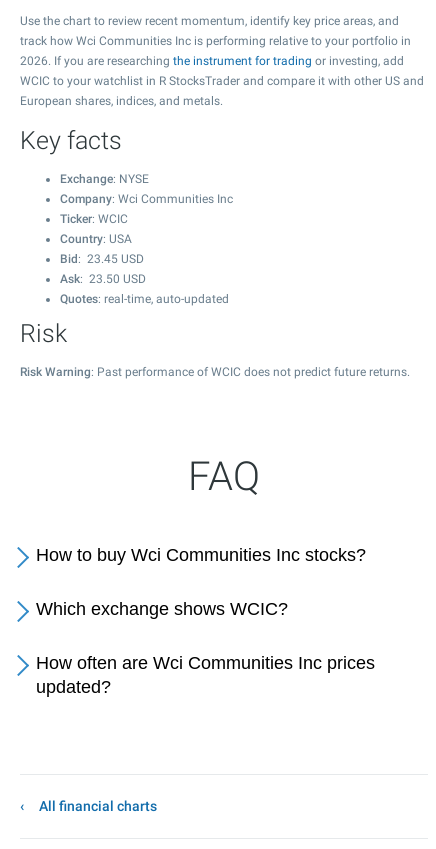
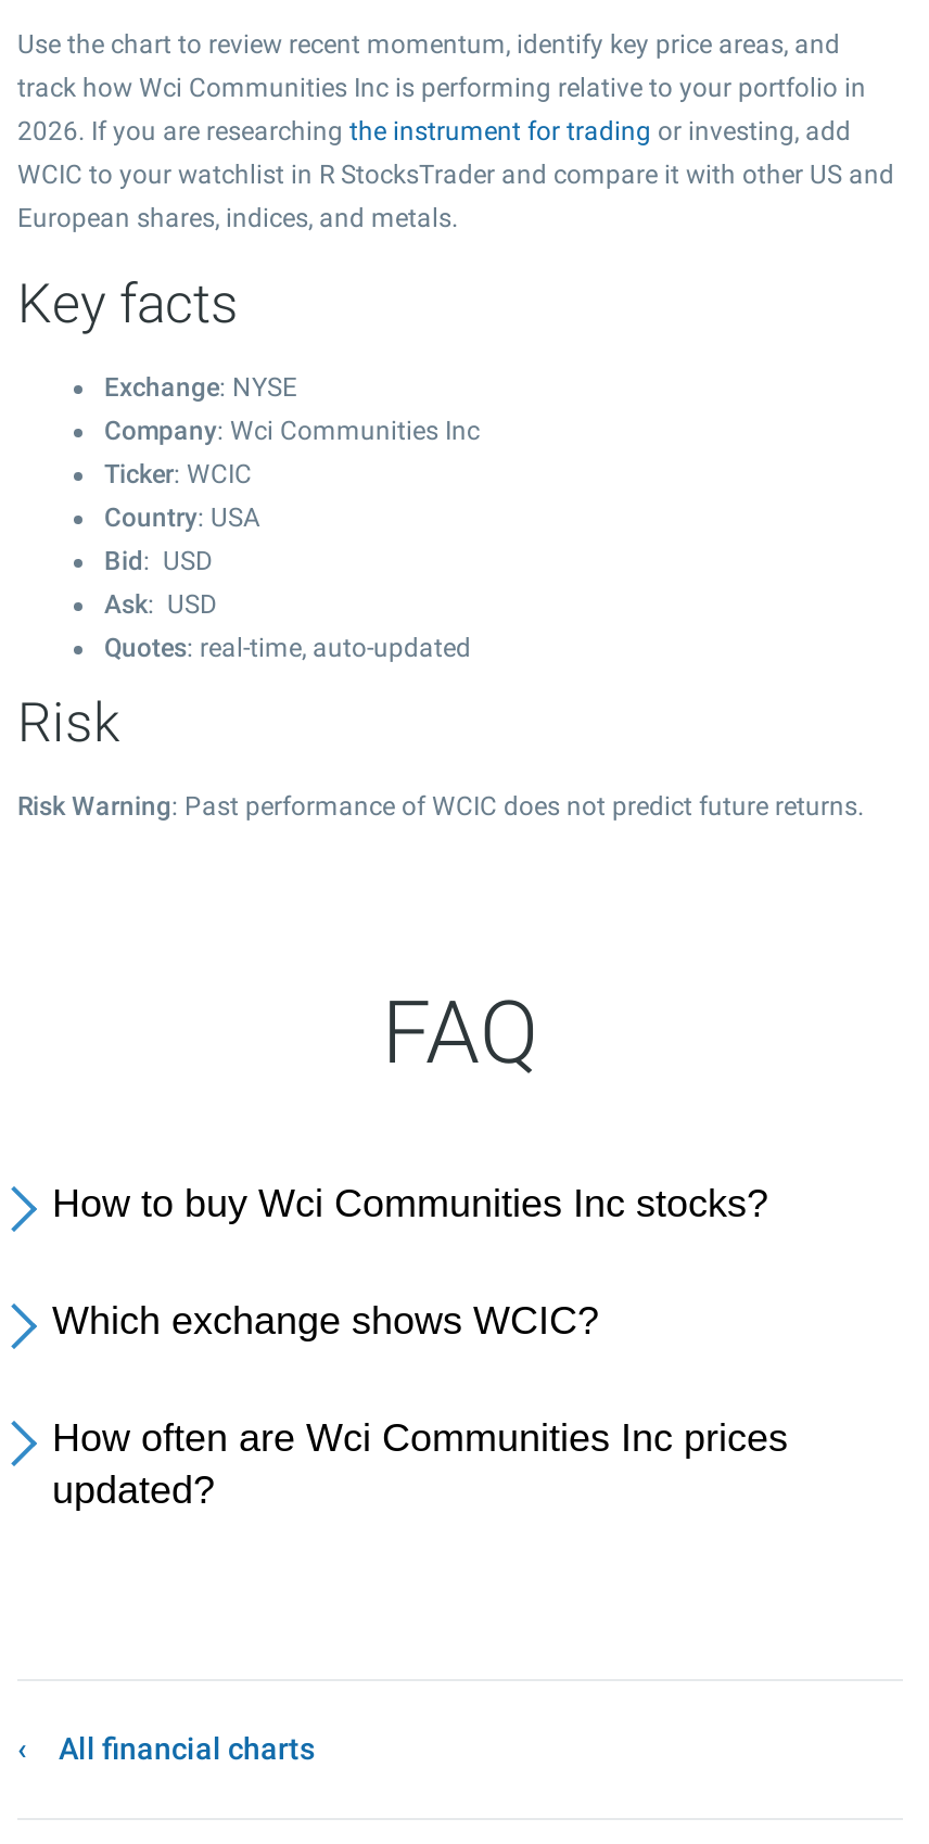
[60,252,146,286] Bid: 23.45 USD | Ask: 23.50 USD -> [104,546,217,620] Bid: USD | Ask: USD

